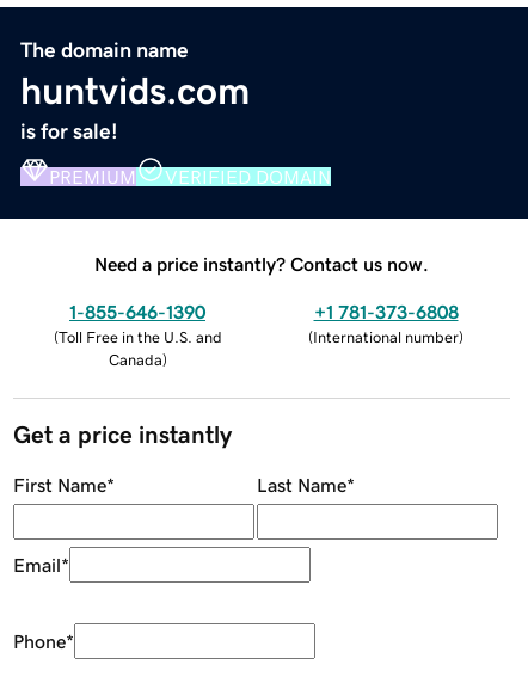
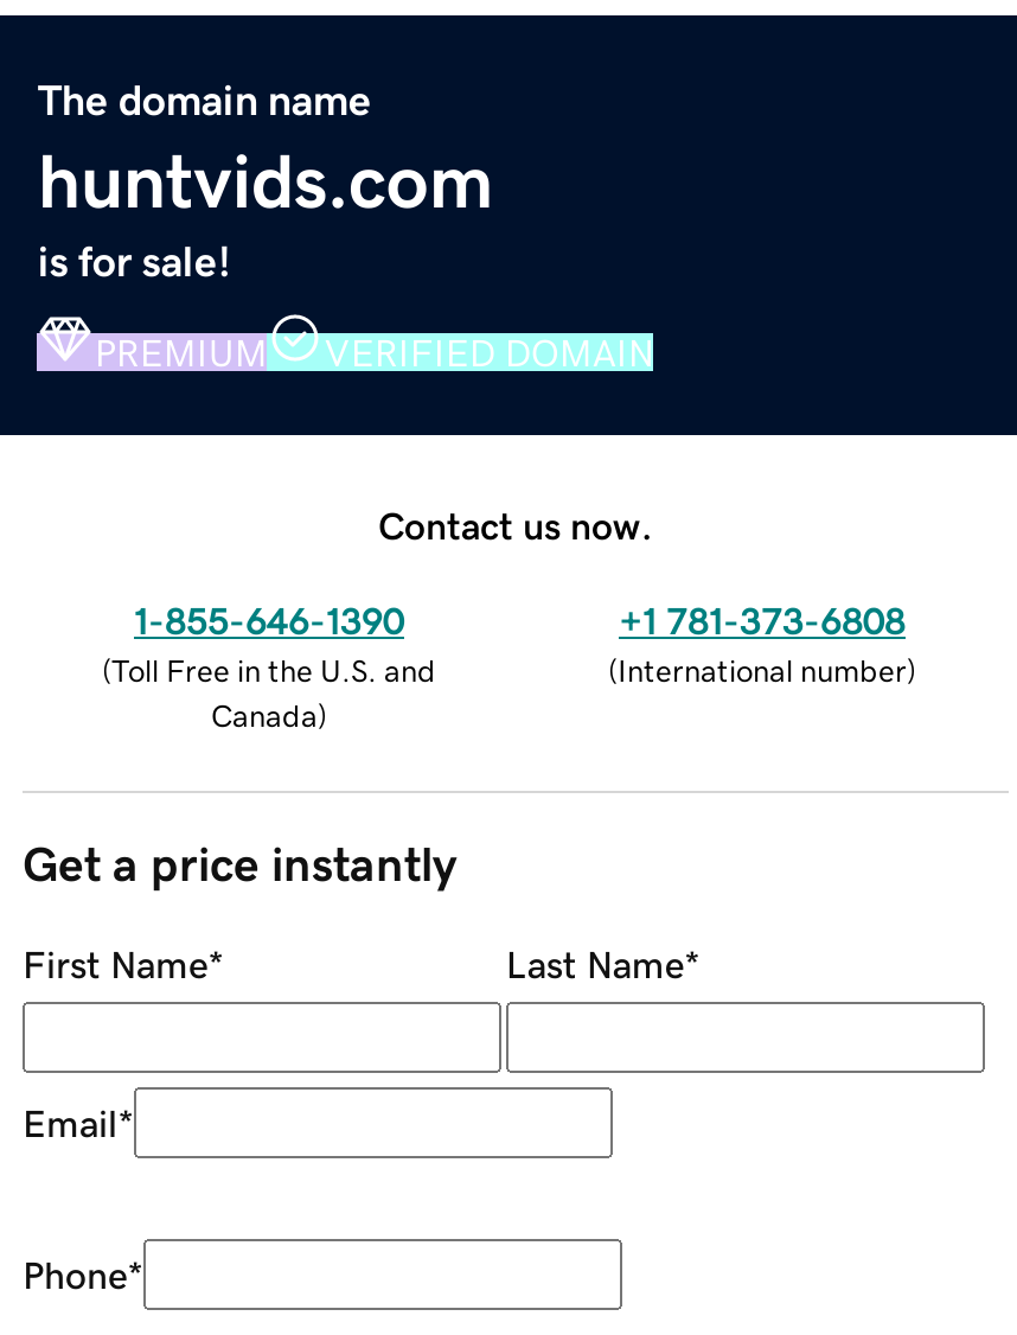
[94,254,429,273] Need a price instantly? Contact us now. -> [378,505,653,543] Contact us now.

